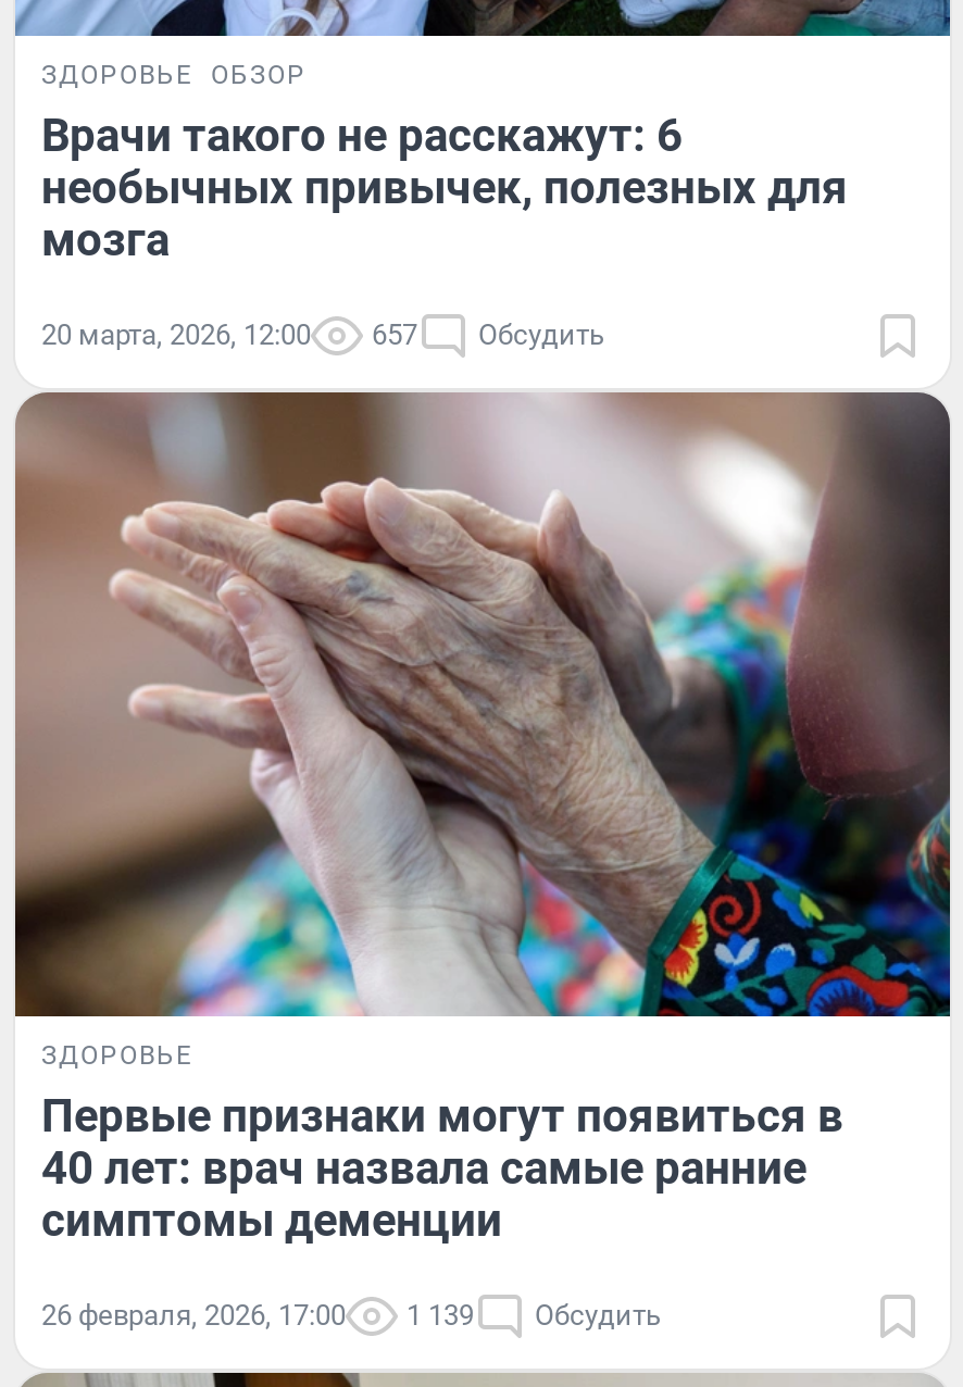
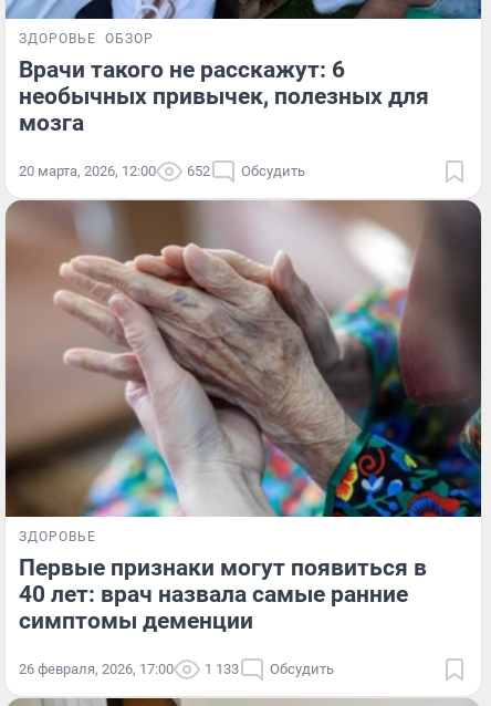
[41,319,604,351] 20 марта, 2026, 12:00 657 Обсудить -> [19,162,305,179] 20 марта, 2026, 12:00 652 Обсудить
[41,1299,661,1331] 26 февраля, 2026, 17:00 1 139 Обсудить -> [19,661,334,678] 26 февраля, 2026, 17:00 1 133 Обсудить

